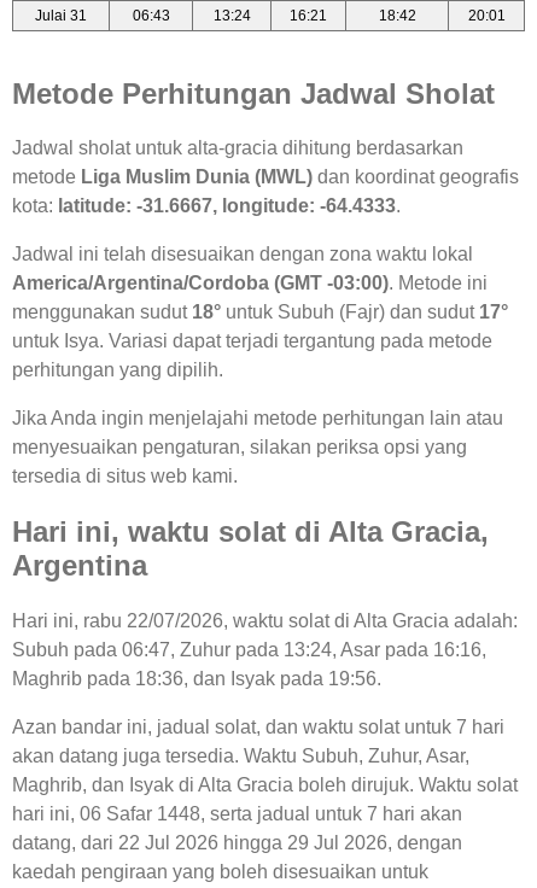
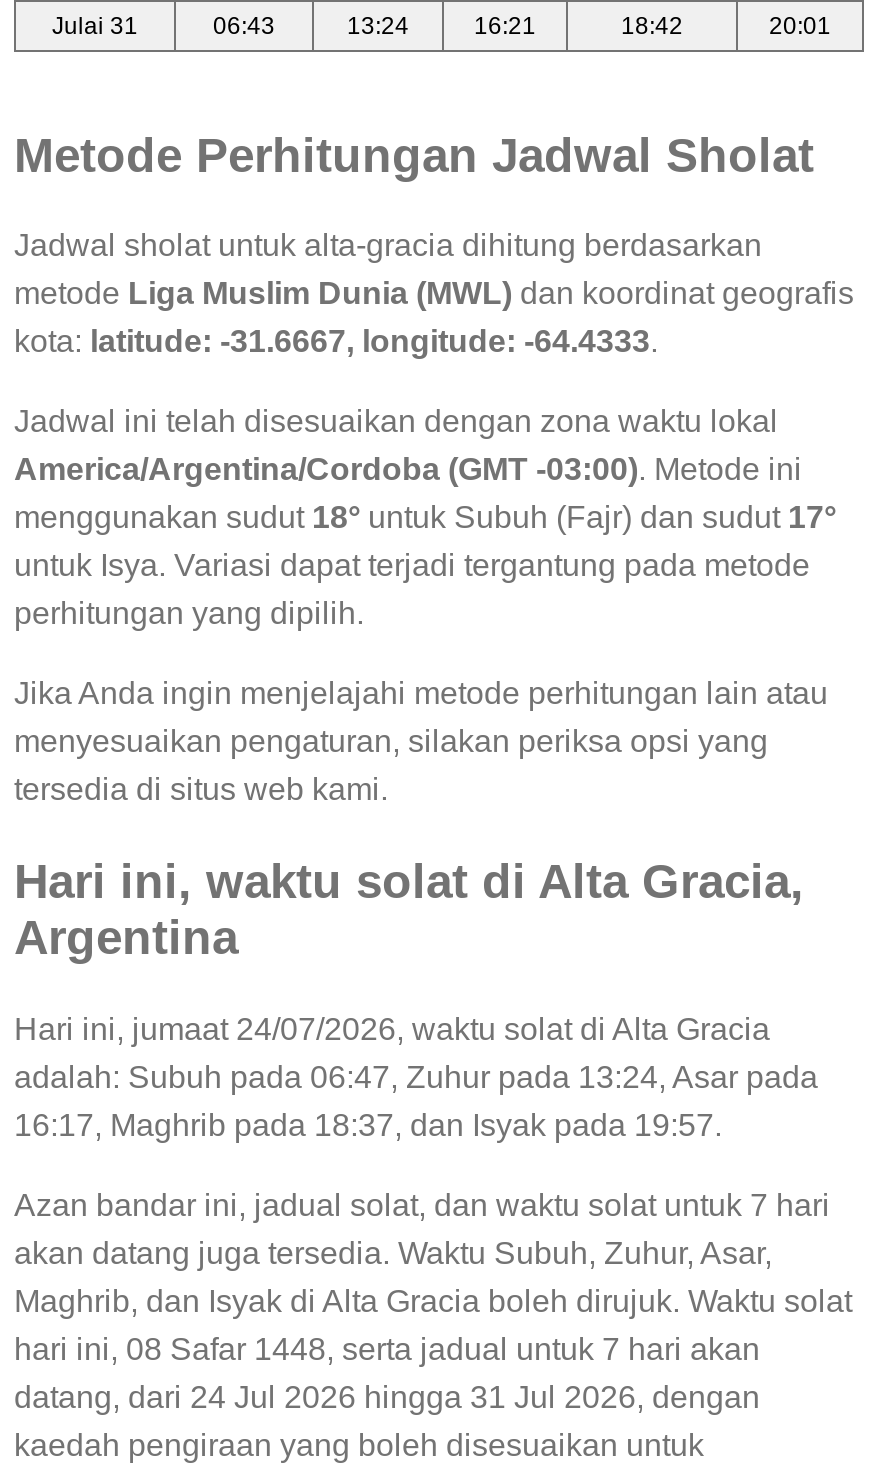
[12,611,518,689] Hari ini, rabu 22/07/2026, waktu solat di Alta Gracia adalah: | Subuh pada 06:47, Zuhur pada 13:24, Asar pada 16:16, | Maghrib pada 18:36, dan Isyak pada 19:56. -> [14,1013,818,1143] Hari ini, jumaat 24/07/2026, waktu solat di Alta Gracia | adalah: Subuh pada 06:47, Zuhur pada 13:24, Asar pada | 16:17, Maghrib pada 18:37, dan Isyak pada 19:57.
[12,804,462,824] hari ini, 06 Safar 1448, serta jadual untuk 7 hari akan -> [14,1333,760,1367] hari ini, 08 Safar 1448, serta jadual untuk 7 hari akan
[12,833,462,853] datang, dari 22 Jul 2026 hingga 29 Jul 2026, dengan -> [14,1381,760,1415] datang, dari 24 Jul 2026 hingga 31 Jul 2026, dengan

